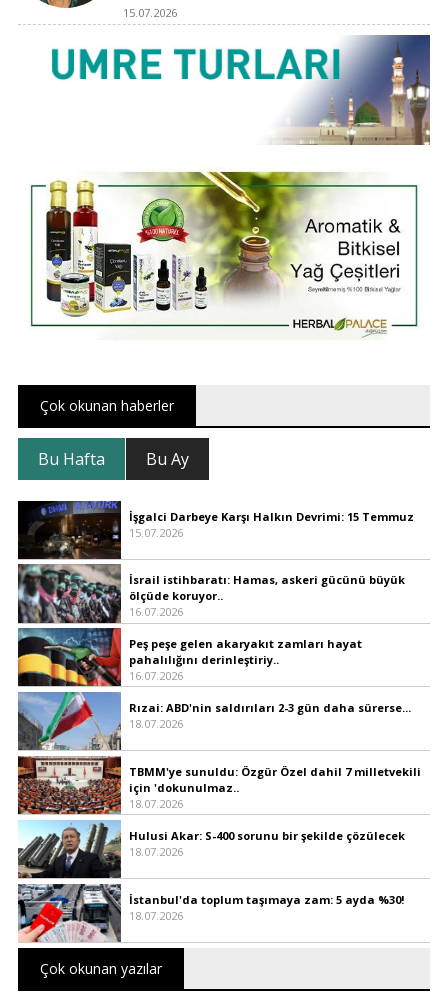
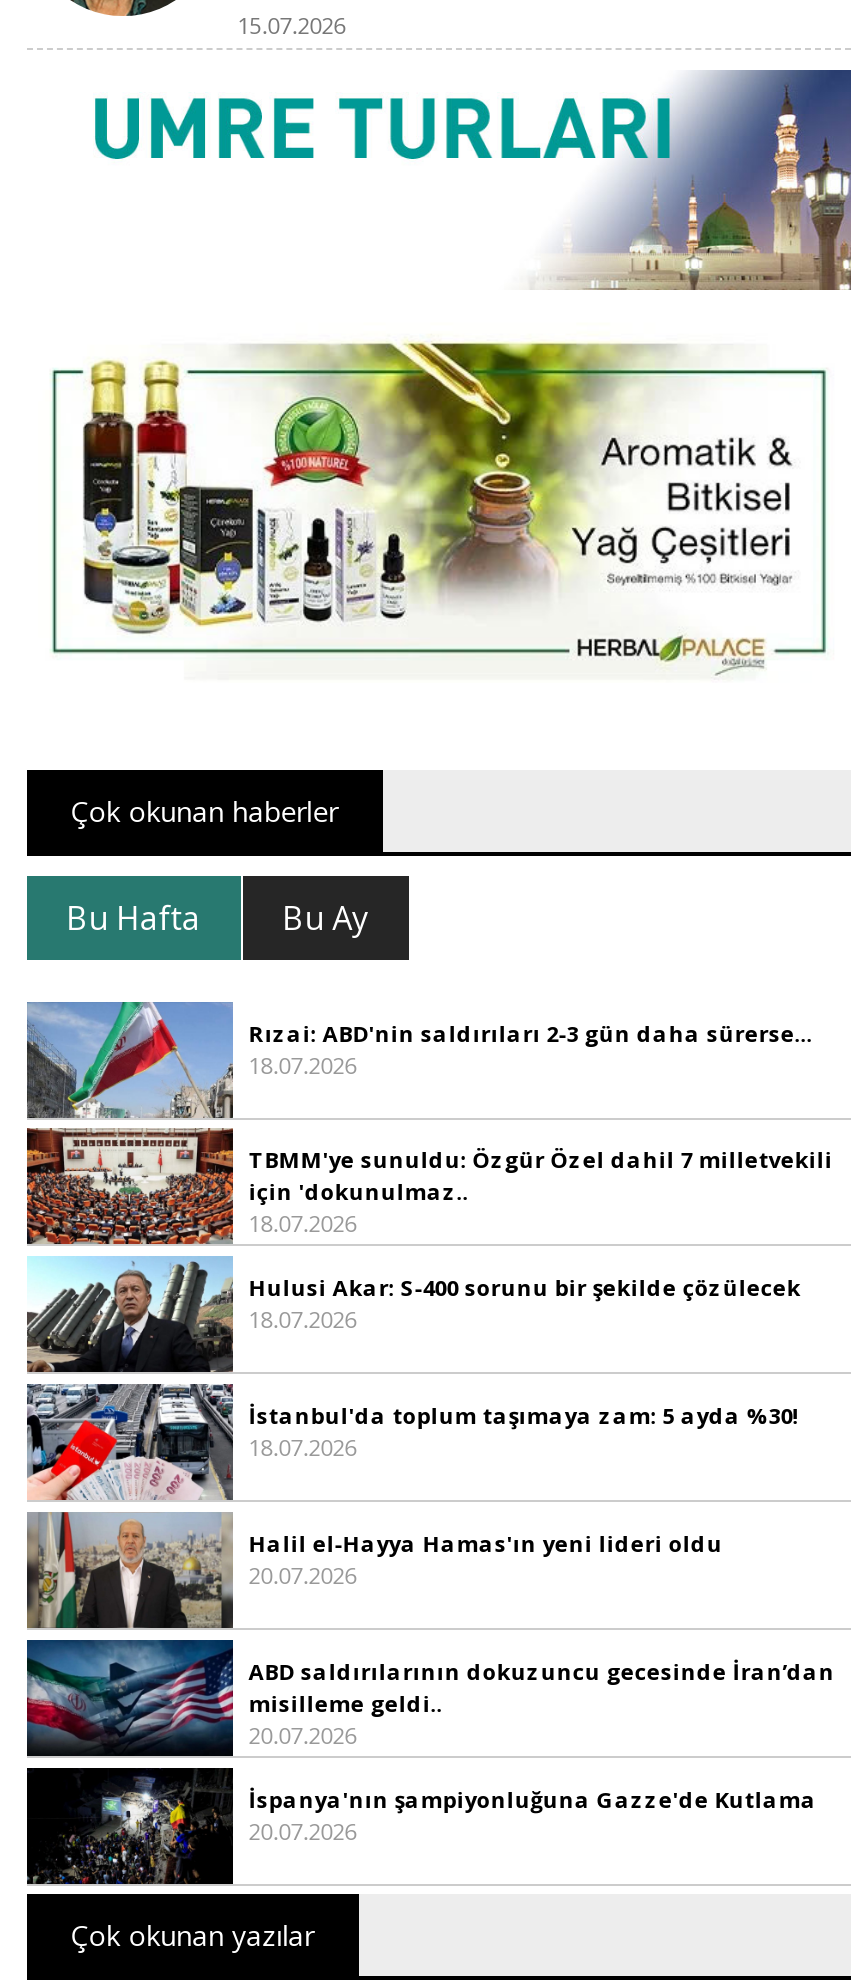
[17,500,414,687] [image] | İşgalci Darbeye Karşı Halkın Devrimi: 15 Temmuz | 15.07.2026 | İsrail istihbaratı: Hamas, askeri gücünü büyük | ölçüde koruyor.. | 16.07.2026 | Peş peşe gelen akaryakıt zamları hayat | pahalılığını derinleştiriy.. | 16.07.2026 -> none
moved [129,700,421,923] -> [249,1017,833,1462]: Rızai: ABD'nin saldırıları 2-3 gün daha sürerse... | 18.07.2026 | TBMM'ye sunuldu: Özgür Özel dahil 7 milletvekili | ... | İstanbul'da toplum taşımaya zam: 5 ayda %30! | 18.07.2026
none -> [25,1512,835,1886] [image] | Halil el-Hayya Hamas'ın yeni lideri oldu | 20.07.2026 | ABD saldırılarının dokuzuncu gecesinde İran’dan | misilleme geldi.. | 20.07.2026 | İspanya'nın şampiyonluğuna Gazze'de Kutlama | 20.07.2026

